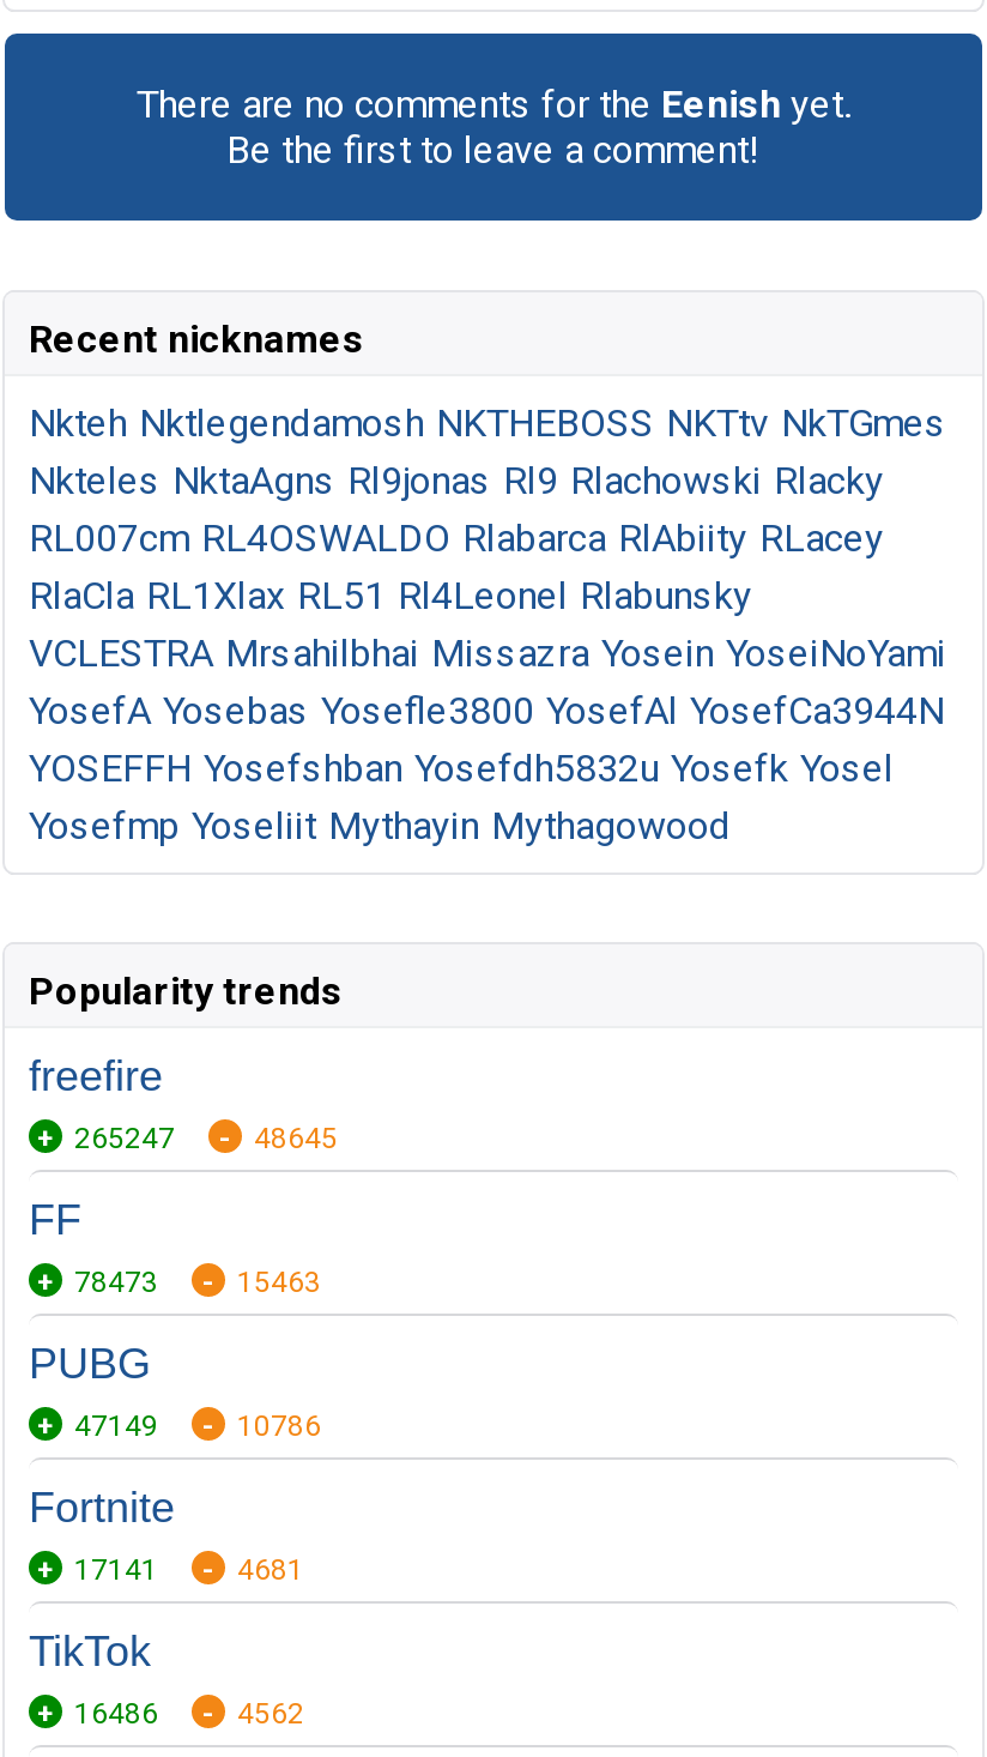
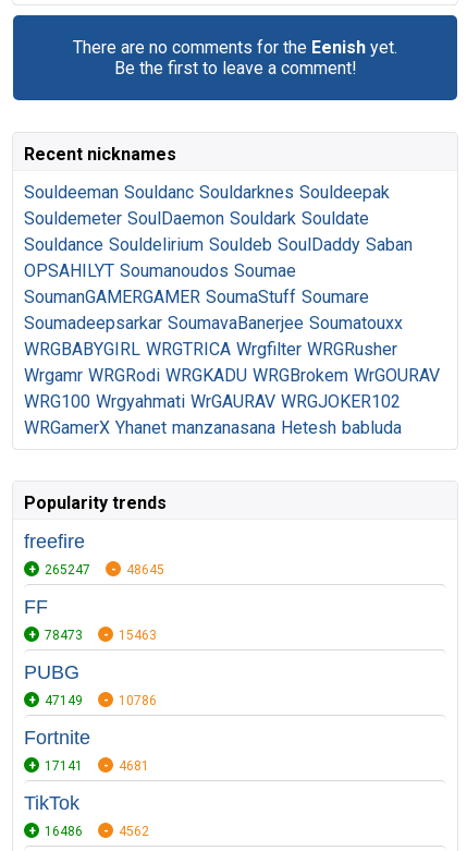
[29,400,946,849] Nkteh Nktlegendamosh NKTHEBOSS NKTtv NkTGmes | Nkteles NktaAgns Rl9jonas Rl9 Rlachowski Rlacky | RL007cm RL4OSWALDO Rlabarca RlAbiity RLacey | RlaCla RL1Xlax RL51 Rl4Leonel Rlabunsky | VCLESTRA Mrsahilbhai Missazra Yosein YoseiNoYami | YosefA Yosebas Yosefle3800 YosefAl YosefCa3944N | YOSEFFH Yosefshban Yosefdh5832u Yosefk Yosel | Yosefmp Yoseliit Mythayin Mythagowood -> [24,182,440,438] Souldeeman Souldanc Souldarknes Souldeepak | Souldemeter SoulDaemon Souldark Souldate | Souldance Souldelirium Souldeb SoulDaddy Saban | OPSAHILYT Soumanoudos Soumae | SoumanGAMERGAMER SoumaStuff Soumare | Soumadeepsarkar SoumavaBanerjee Soumatouxx | WRGBABYGIRL WRGTRICA Wrgfilter WRGRusher | Wrgamr WRGRodi WRGKADU WRGBrokem WrGOURAV | WRG100 Wrgyahmati WrGAURAV WRGJOKER102 | WRGamerX Yhanet manzanasana Hetesh babluda

